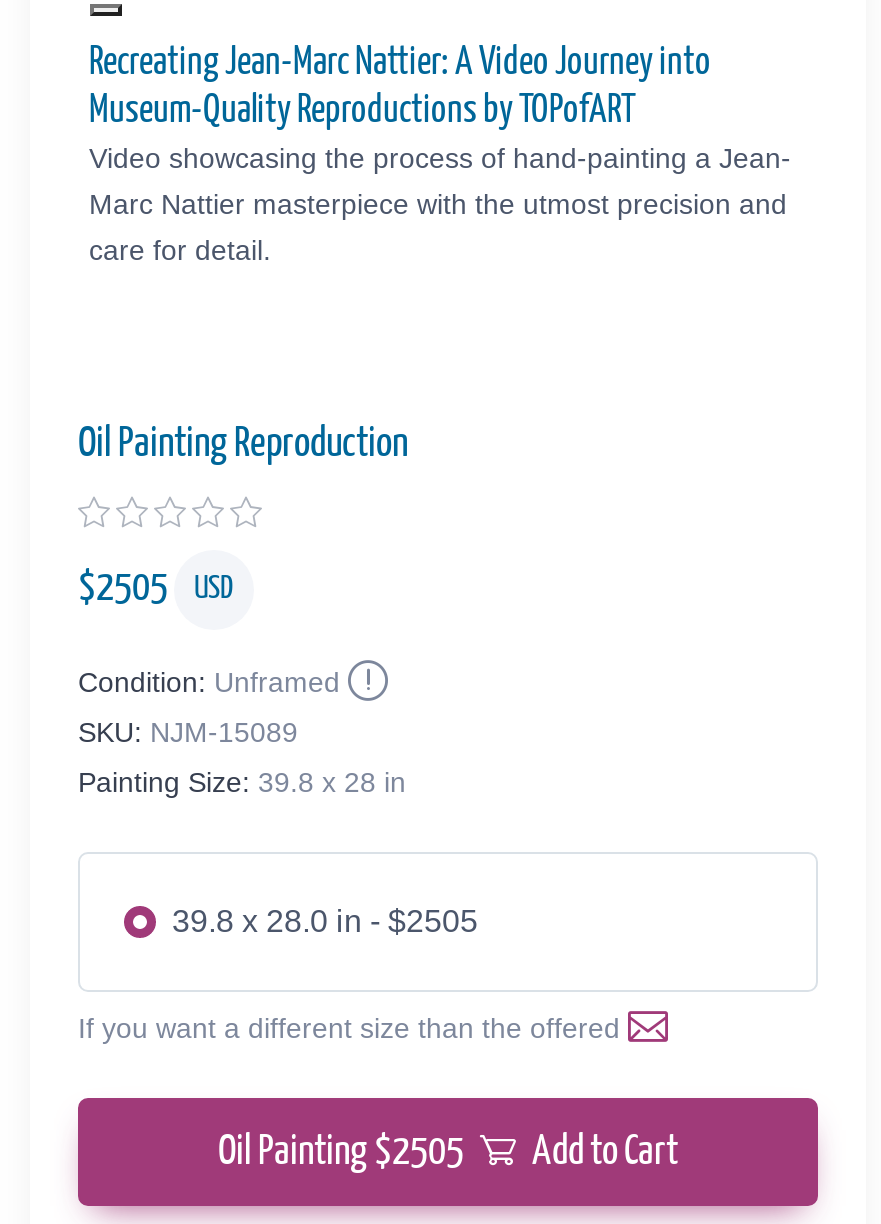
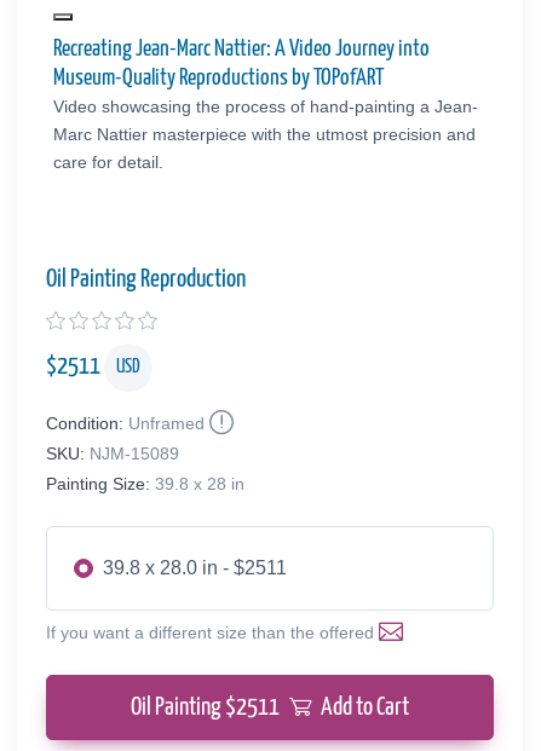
[78,569,234,609] $2505 USD -> [46,355,140,379] $2511 USD
[172,904,478,938] 39.8 x 28.0 in - $2505 -> [103,557,287,578] 39.8 x 28.0 in - $2511
[218,1132,678,1172] Oil Painting $2505 Add to Cart -> [131,695,409,719] Oil Painting $2511 Add to Cart

